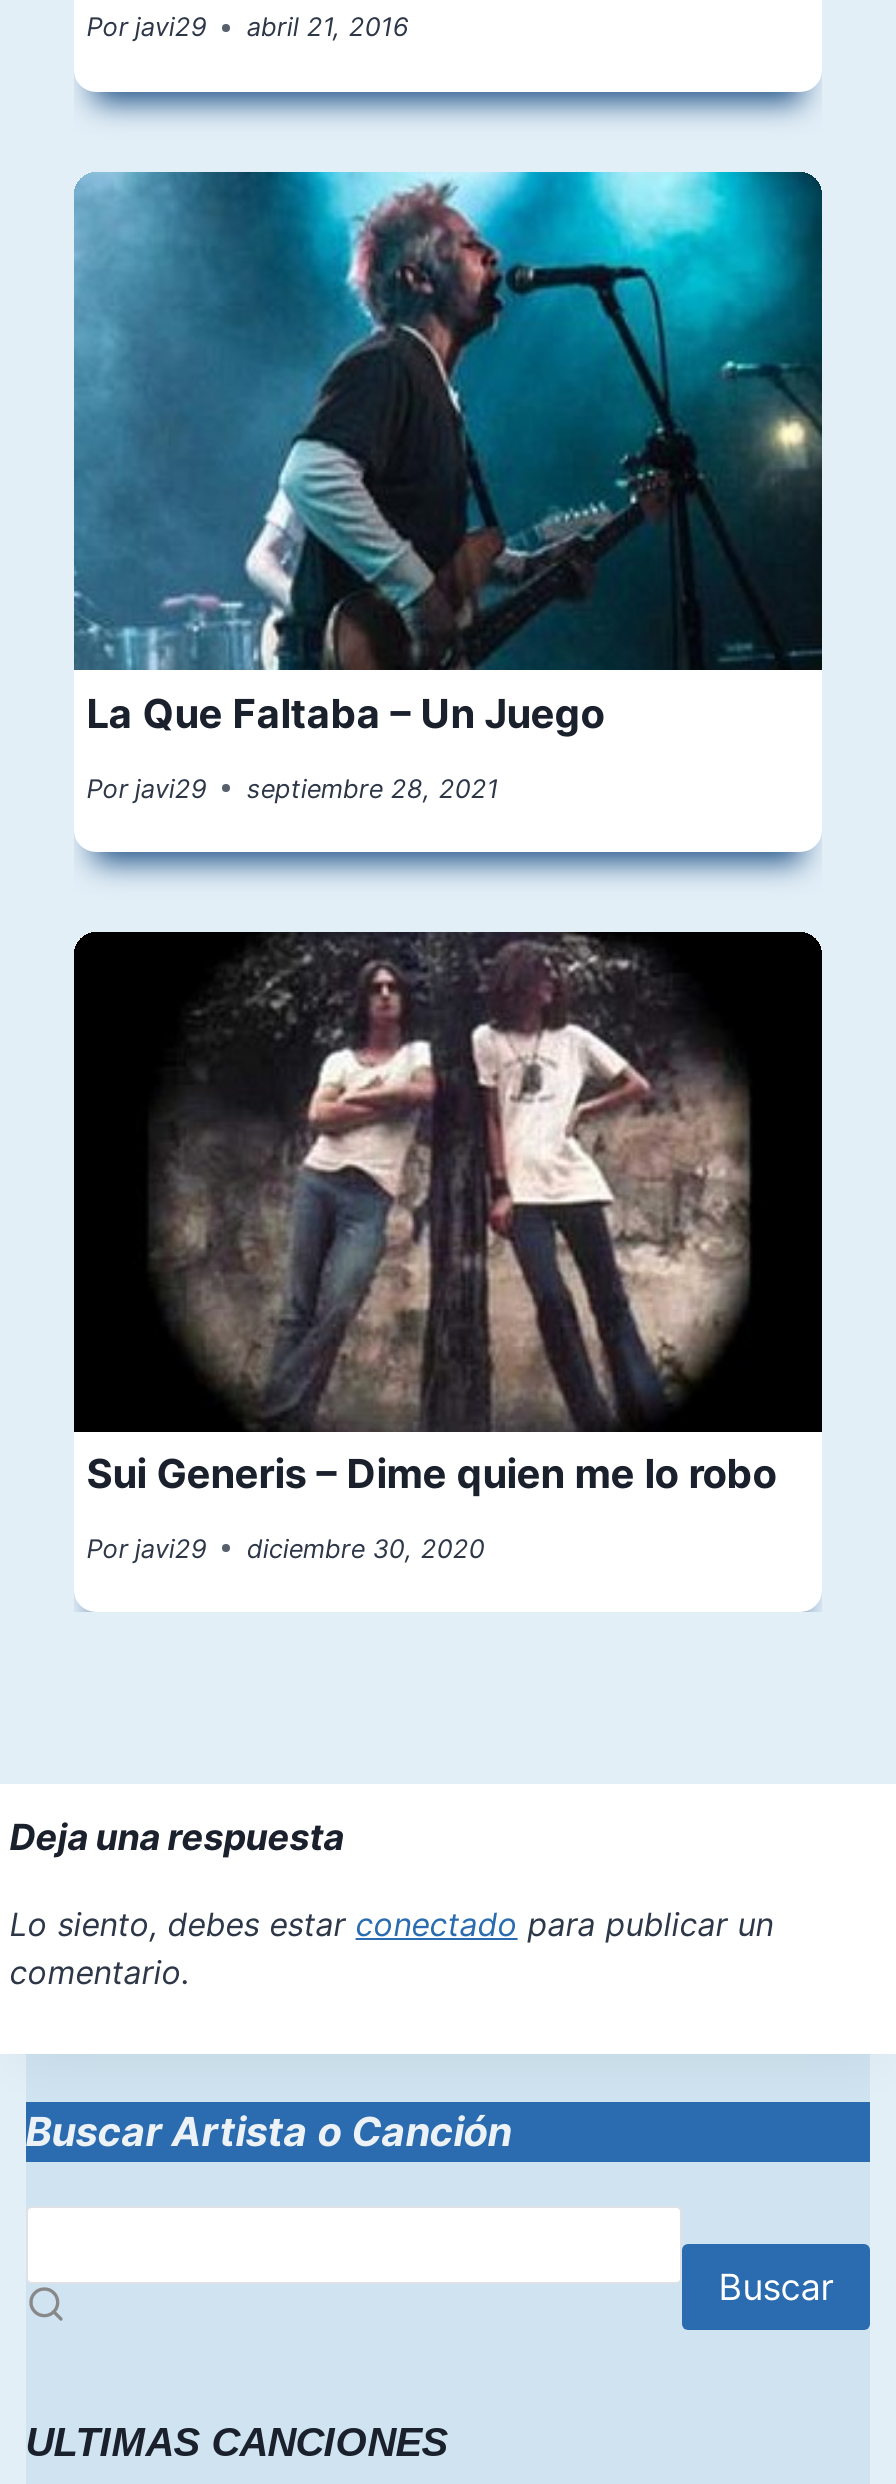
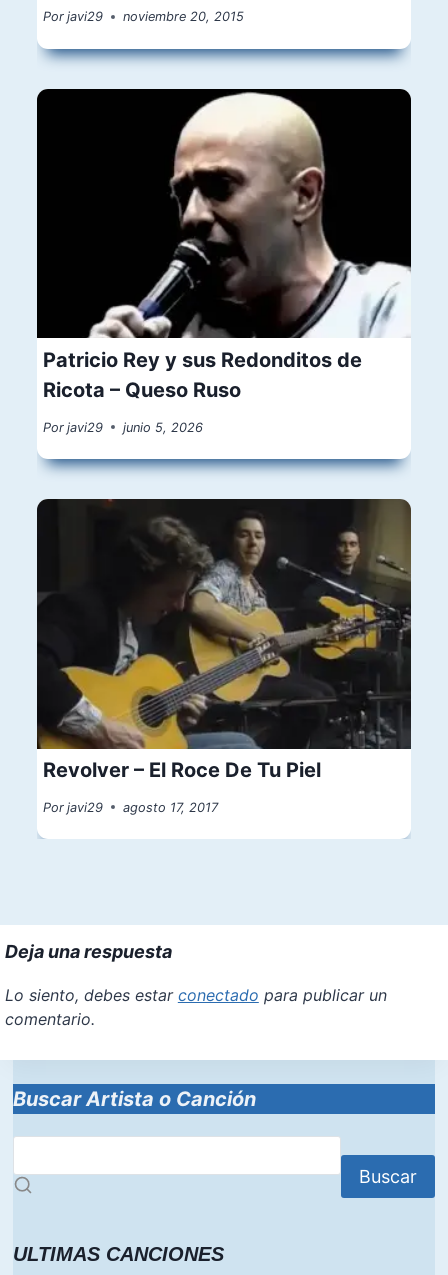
[86,13,409,43] Por javi29 abril 21, 2016 -> [43,9,244,24] Por javi29 noviembre 20, 2015
[72,170,824,737] [image] | La Que Faltaba – Un Juego -> [36,88,411,402] [image] | Patricio Rey y sus Redonditos de | Ricota – Queso Ruso
[86,773,499,803] Por javi29 septiembre 28, 2021 -> [43,419,203,434] Por javi29 junio 5, 2026
[74,932,822,1498] [image] | Sui Generis – Dime quien me lo robo -> [37,499,412,782] [image] | Revolver – El Roce De Tu Piel
[86,1533,485,1563] Por javi29 diciembre 30, 2020 -> [43,800,218,815] Por javi29 agosto 17, 2017

